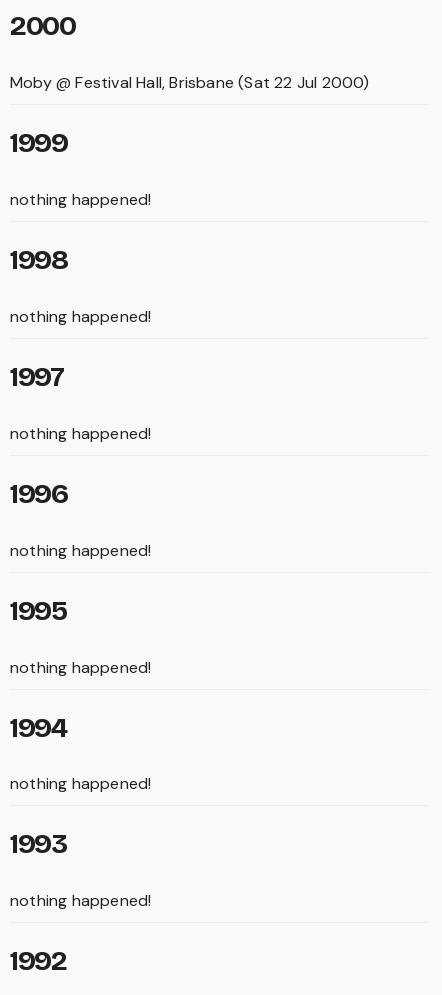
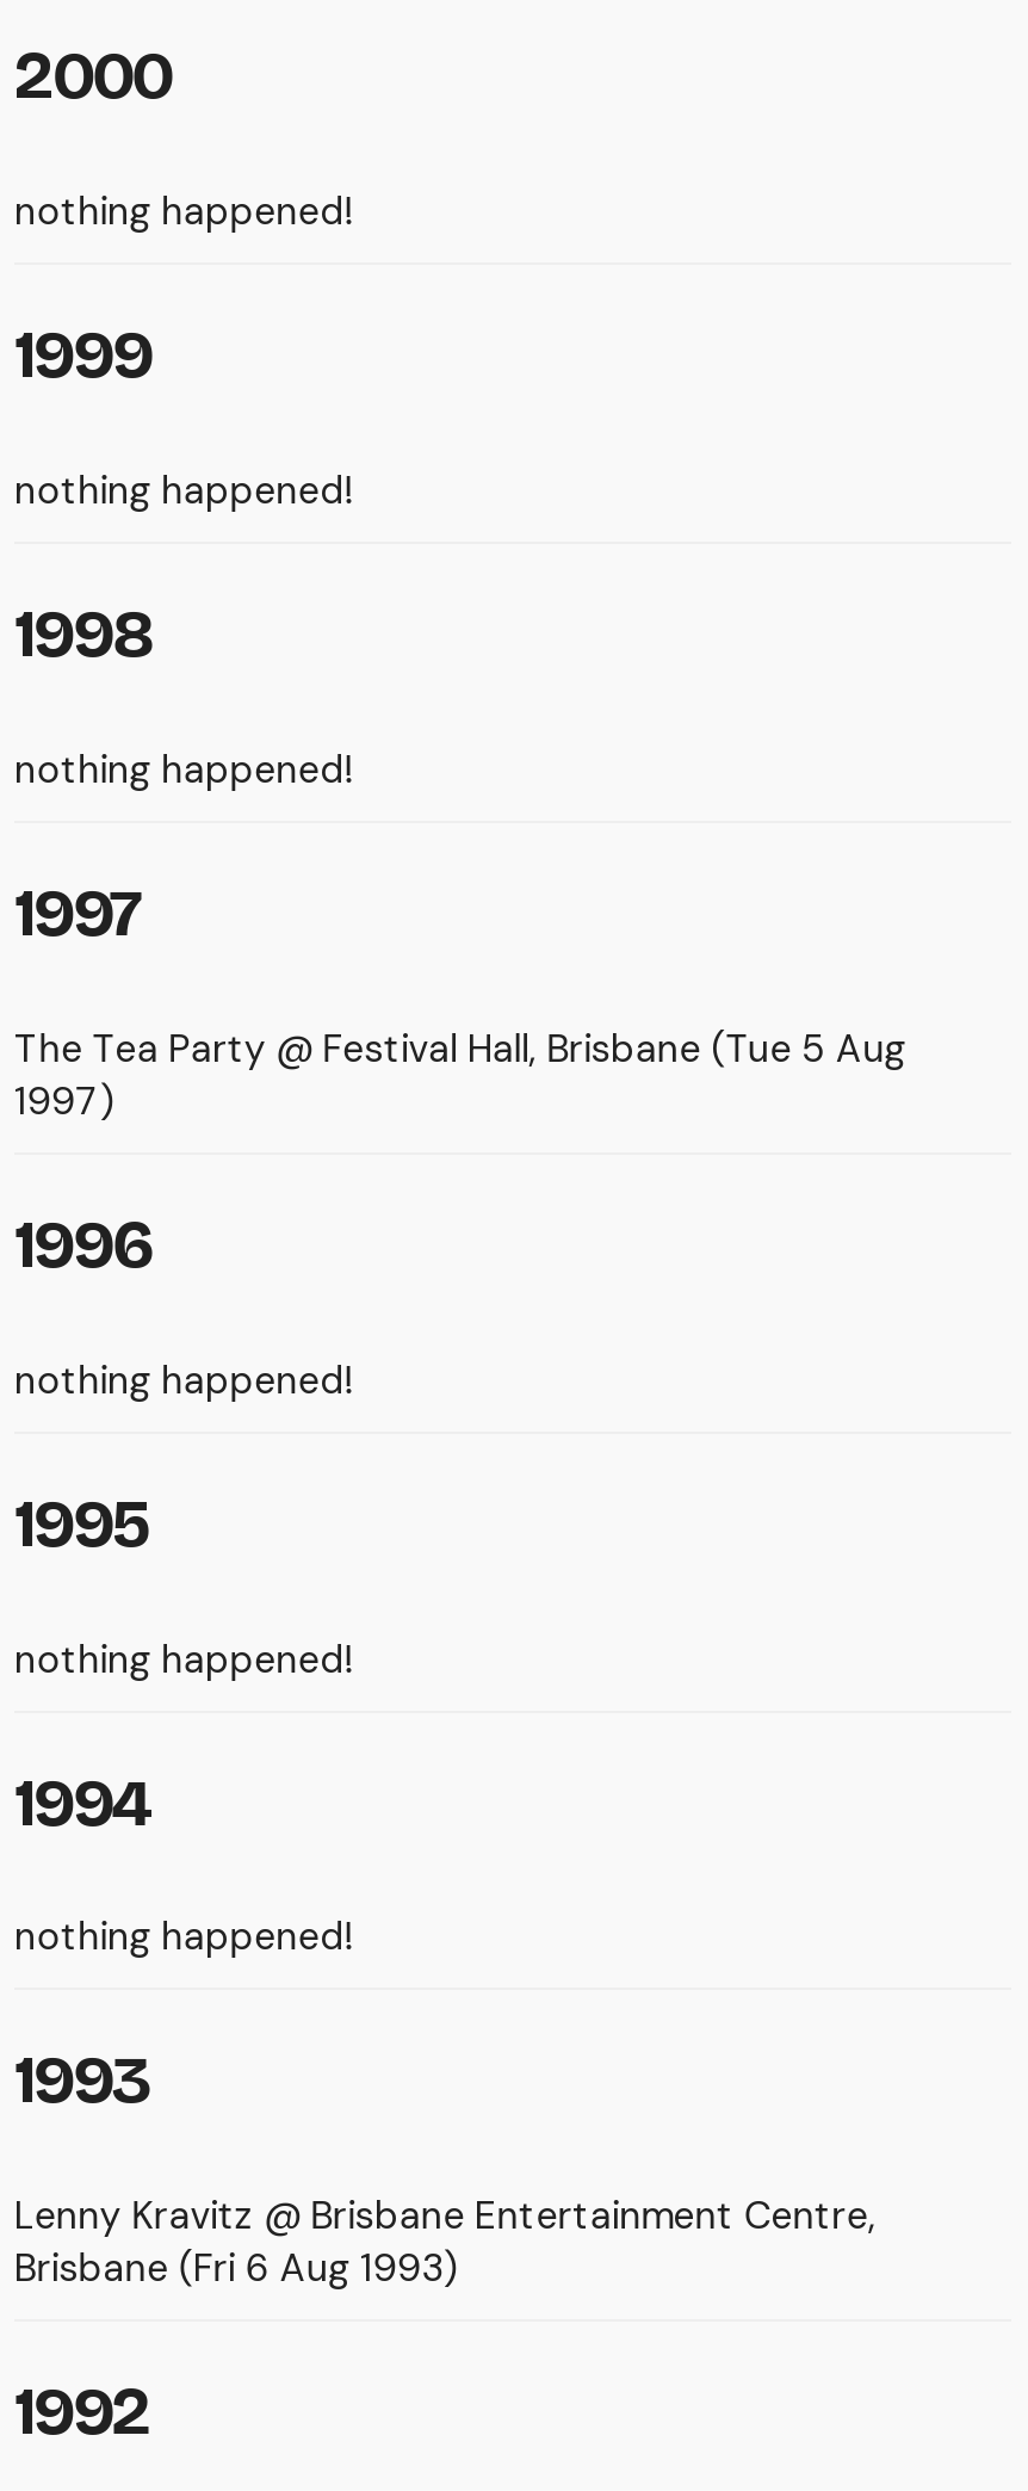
[10,72,370,93] Moby @ Festival Hall, Brisbane (Sat 22 Jul 2000) -> [14,186,352,236] nothing happened!
[10,423,151,444] nothing happened! -> [14,1023,906,1125] The Tea Party @ Festival Hall, Brisbane (Tue 5 Aug | 1997)
[10,890,151,911] nothing happened! -> [14,2191,876,2294] Lenny Kravitz @ Brisbane Entertainment Centre, | Brisbane (Fri 6 Aug 1993)

